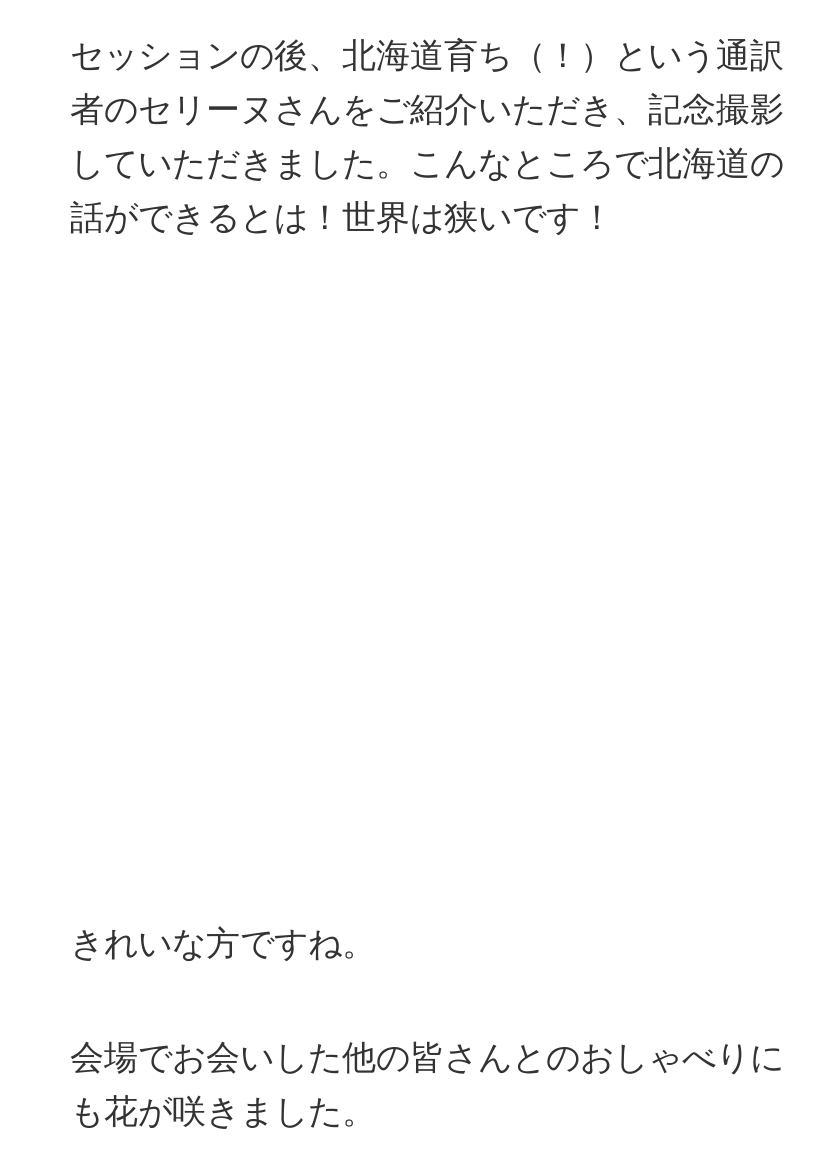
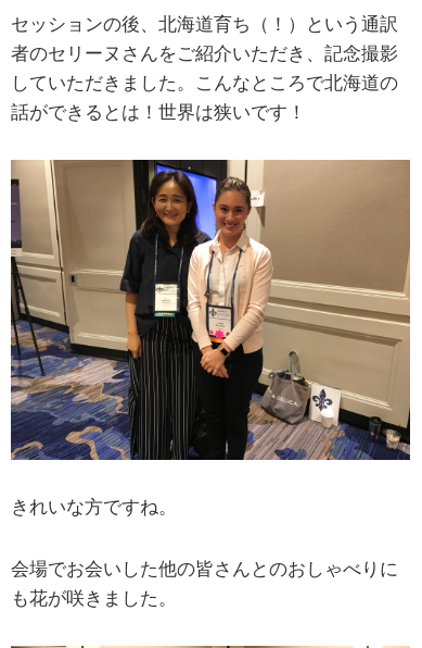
none -> [10,159,411,461] [image]

